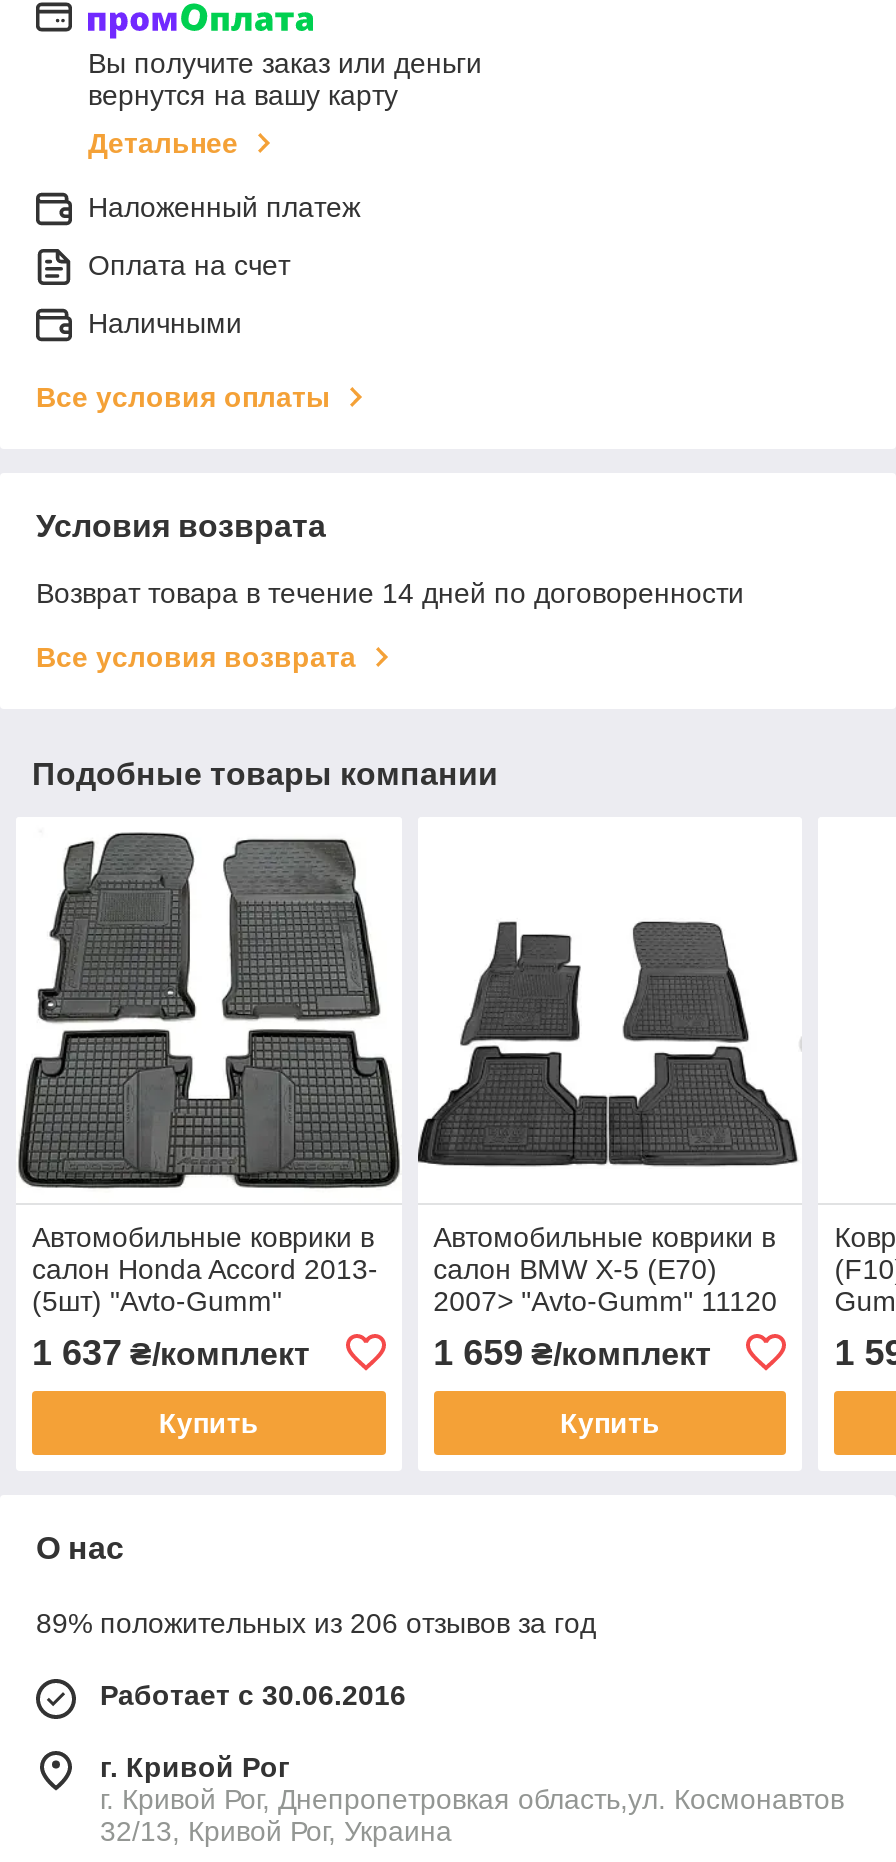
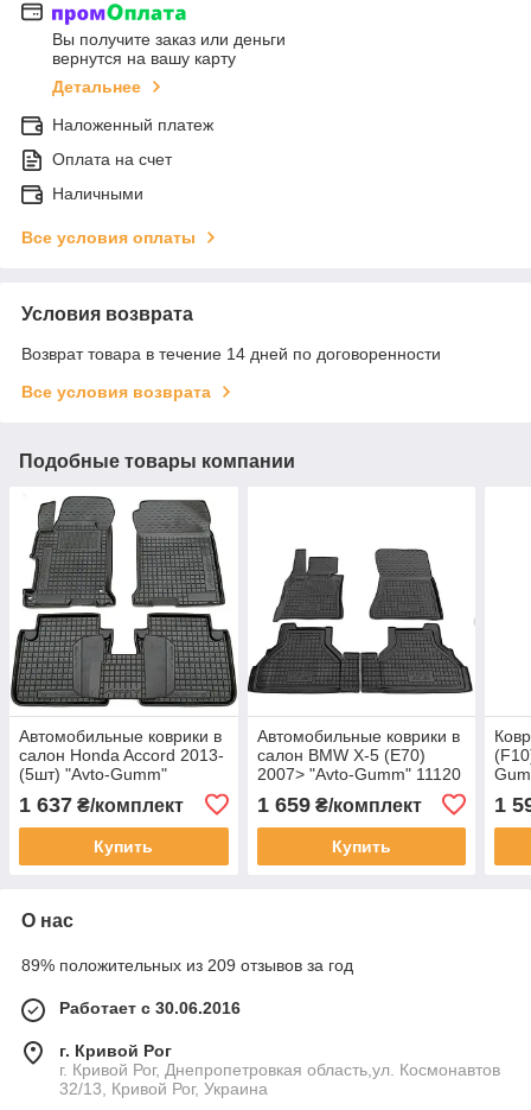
[36,1607,596,1639] 89% положительных из 206 отзывов за год -> [21,955,353,974] 89% положительных из 209 отзывов за год

